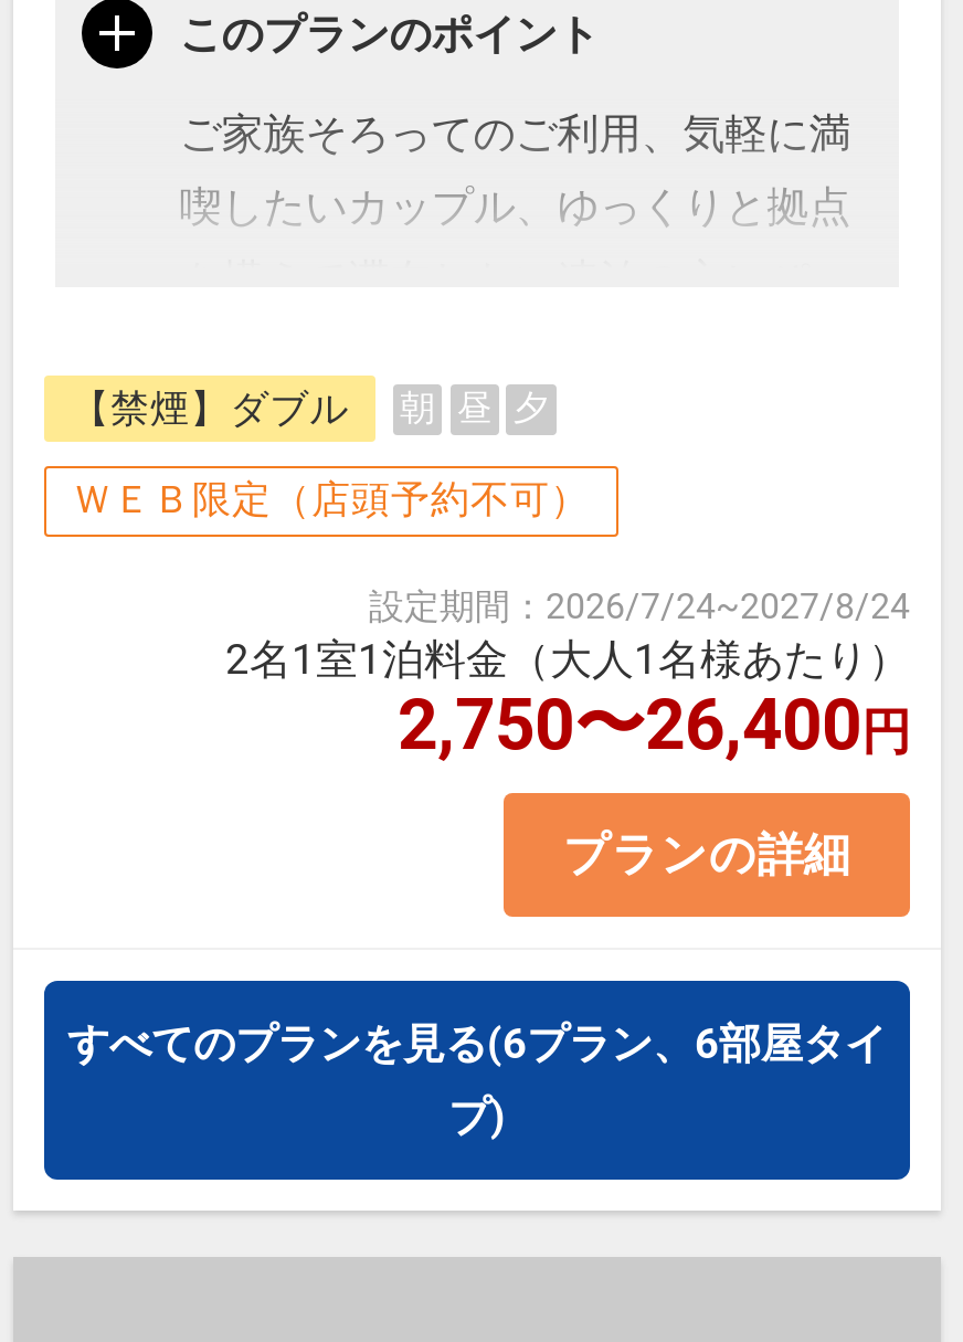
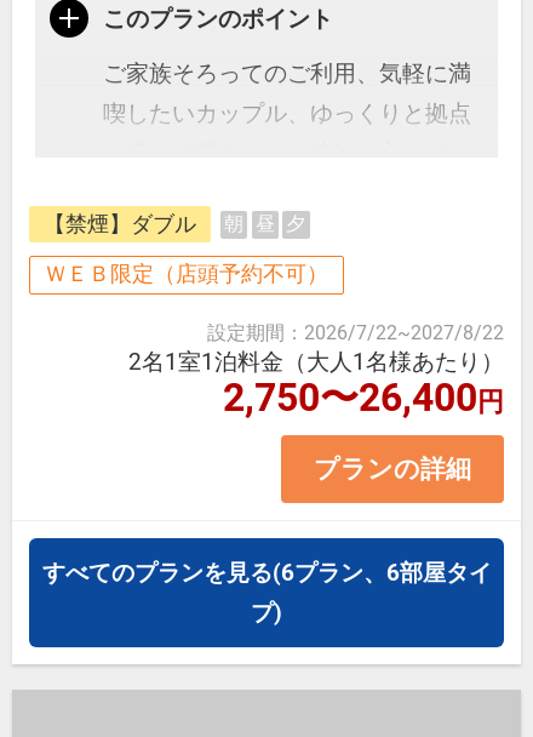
[369,585,910,627] 設定期間：2026/7/24~2027/8/24 -> [207,321,504,344] 設定期間：2026/7/22~2027/8/22

